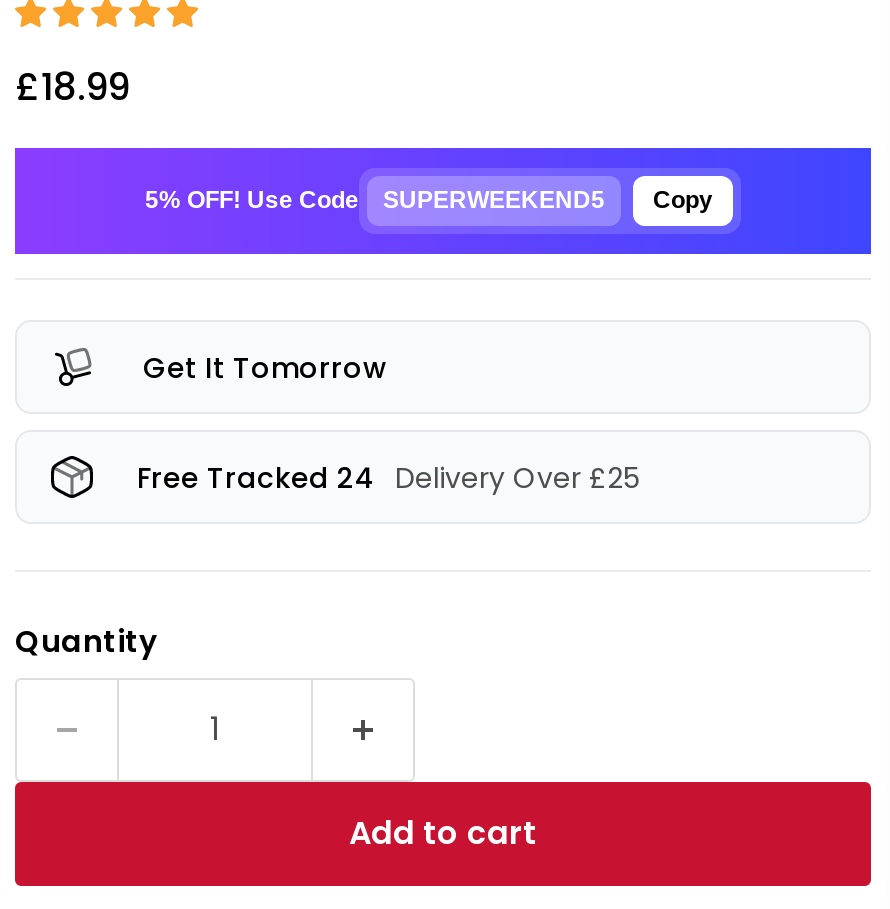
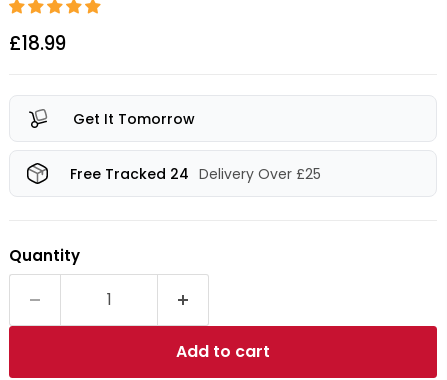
[13,146,873,256] [image] | 5% OFF! Use Code | SUPERWEEKEND5 | Copy -> none

